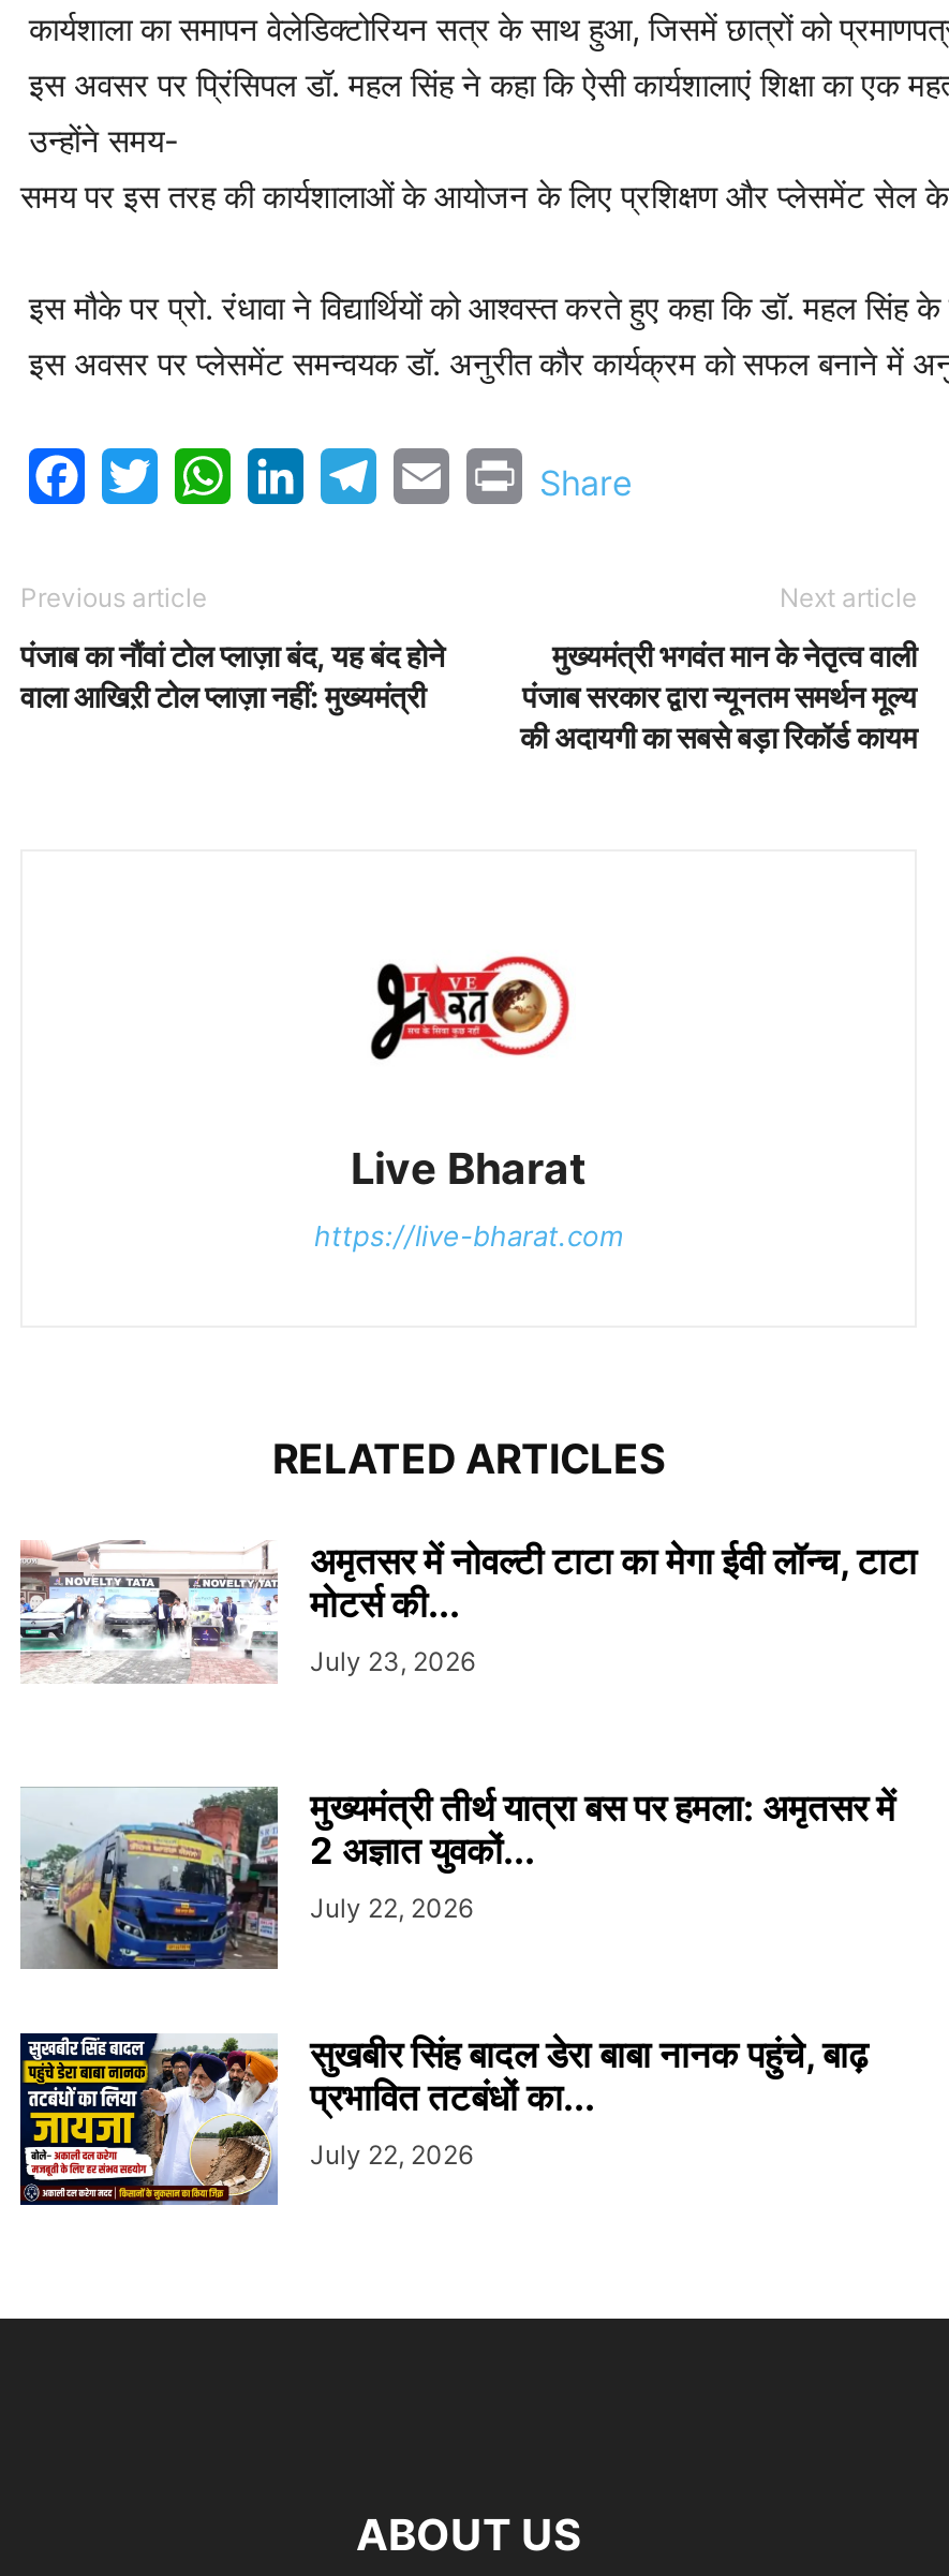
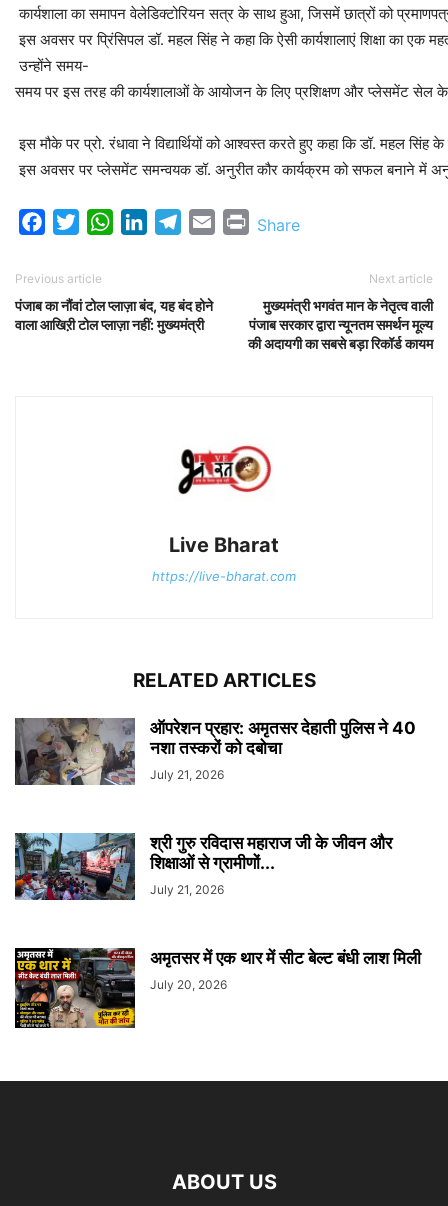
[18,1540,917,1684] [image] | अमृतसर में नोवल्टी टाटा का मेगा ईवी लॉन्च, टाटा | मोटर्स की... | July 23, 2026 -> [14,717,416,786] [image] | ऑपरेशन प्रहार: अमृतसर देहाती पुलिस ने 40 | नशा तस्करों को दबोचा | July 21, 2026
[18,1786,895,1971] [image] | मुख्यमंत्री तीर्थ यात्रा बस पर हमला: अमृतसर में | 2 अज्ञात युवकों... | July 22, 2026 -> [14,832,392,918] [image] | श्री गुरु रविदास महाराज जी के जीवन और | शिक्षाओं से ग्रामीणों... | July 21, 2026
[18,2033,868,2207] [image] | सुखबीर सिंह बादल डेरा बाबा नानक पहुंचे, बाढ़ | प्रभावित तटबंधों का... | July 22, 2026 -> [14,947,421,1029] [image] | अमृतसर में एक थार में सीट बेल्ट बंधी लाश मिली | July 20, 2026

